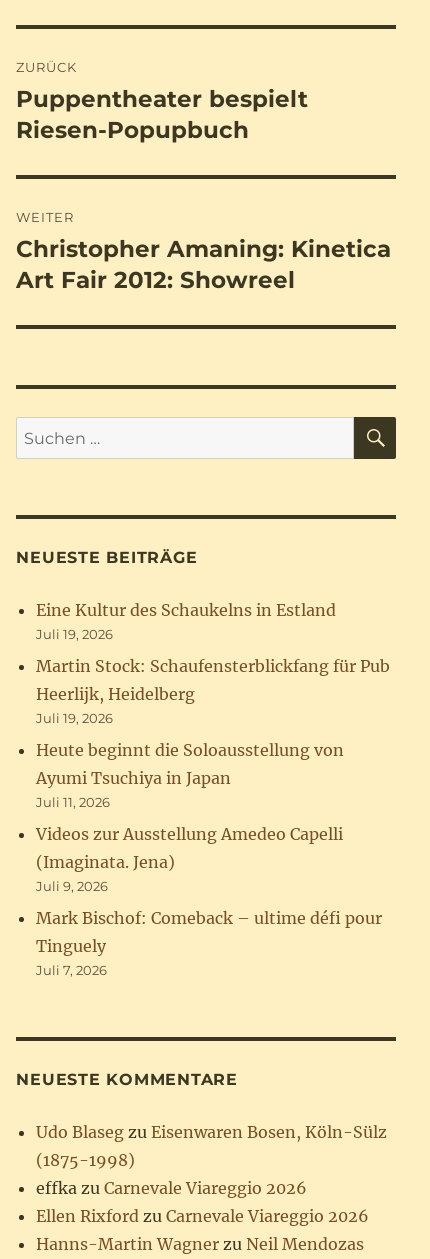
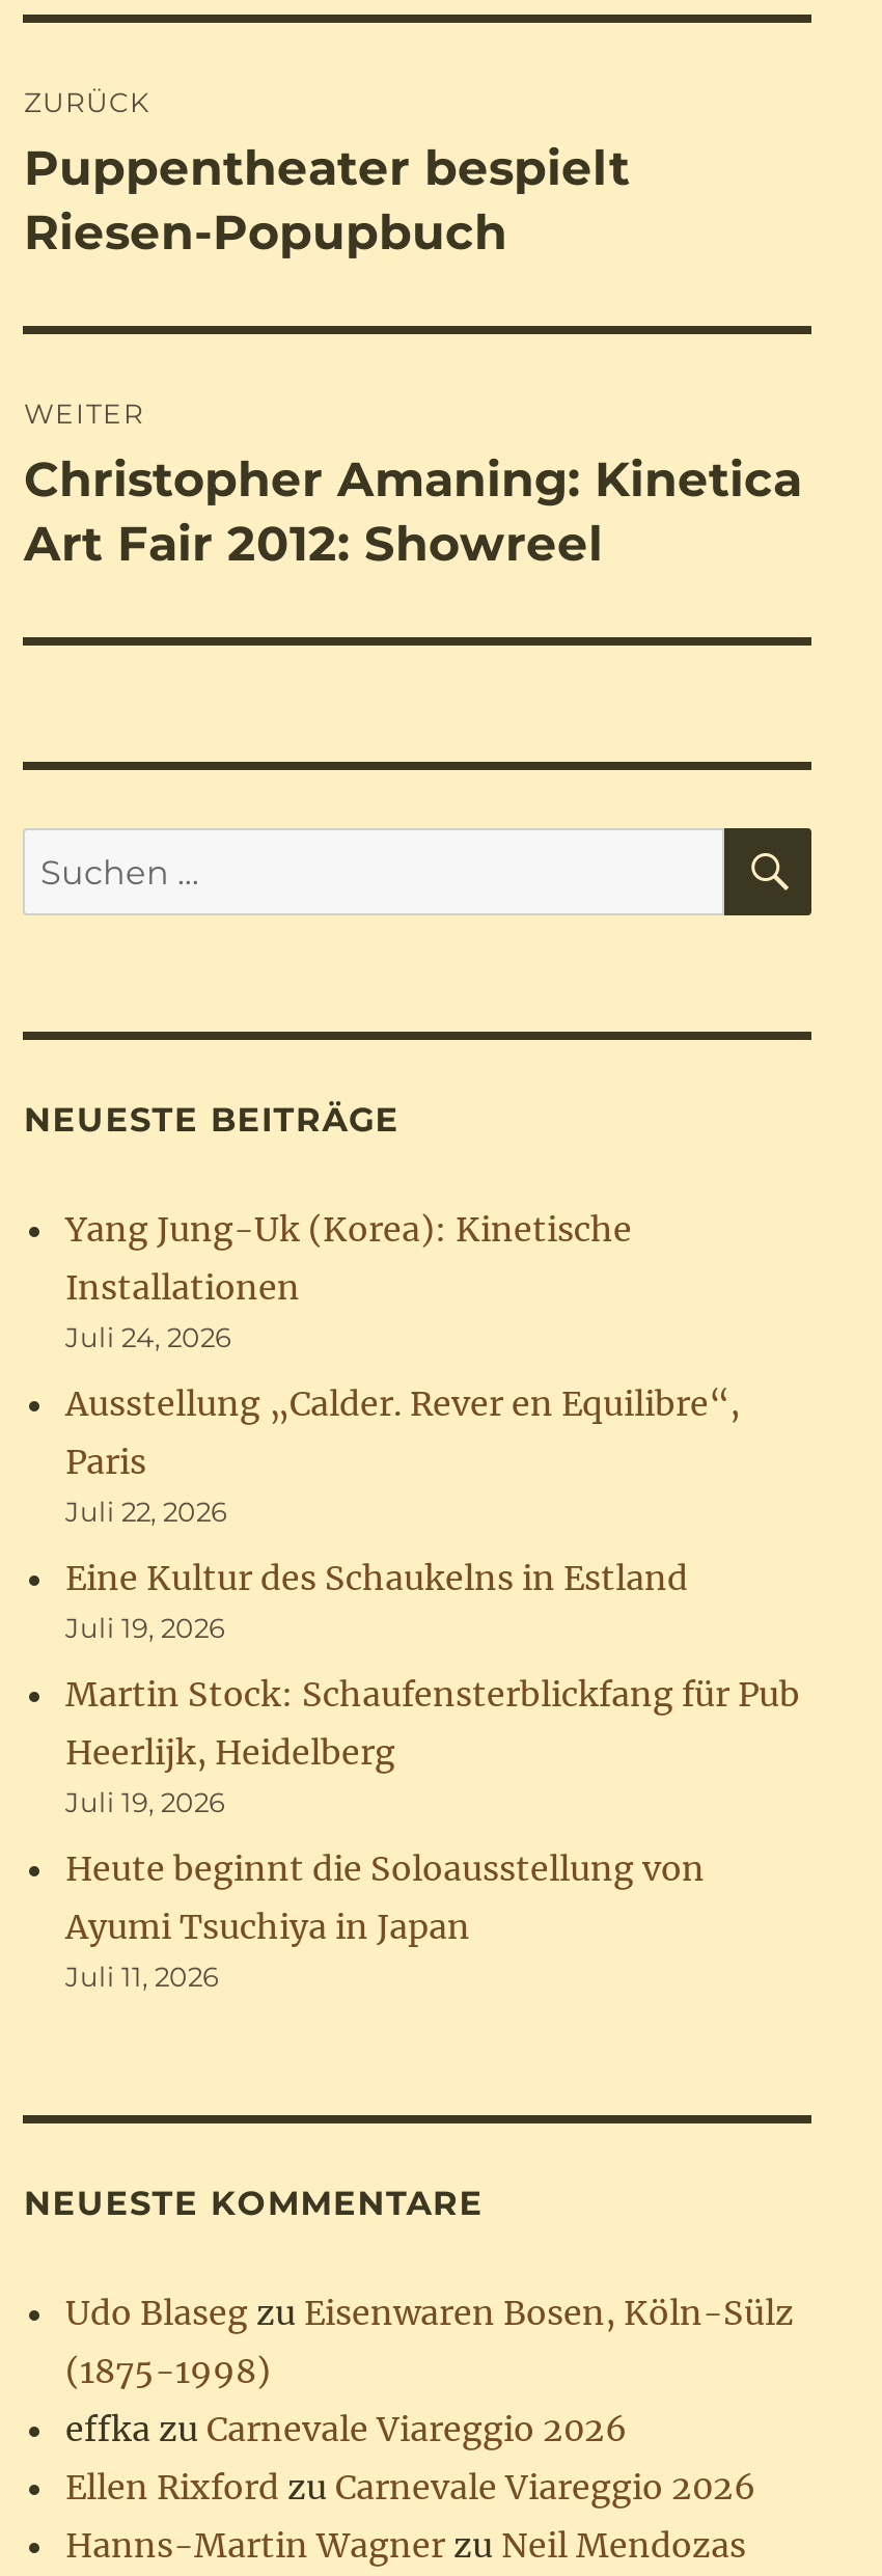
none -> [65,1208,740,1528] Yang Jung-Uk (Korea): Kinetische | Installationen | Juli 24, 2026 | Ausstellung „Calder. Rever en Equilibre“, | Paris | Juli 22, 2026
moved [36,600,390,810] -> [65,1557,800,1993]: Eine Kultur des Schaukelns in Estland | Juli 19, 2026 | Martin Stock: Schaufensterblickfang für Pub | Heerlijk, Heidelberg | Juli 19, 2026 | Heute beginnt die Soloausstellung von | Ayumi Tsuchiya in Japan | Juli 11, 2026
[36,824,382,978] Videos zur Ausstellung Amedeo Capelli | (Imaginata. Jena) | Juli 9, 2026 | Mark Bischof: Comeback – ultime défi pour | Tinguely | Juli 7, 2026 -> none

